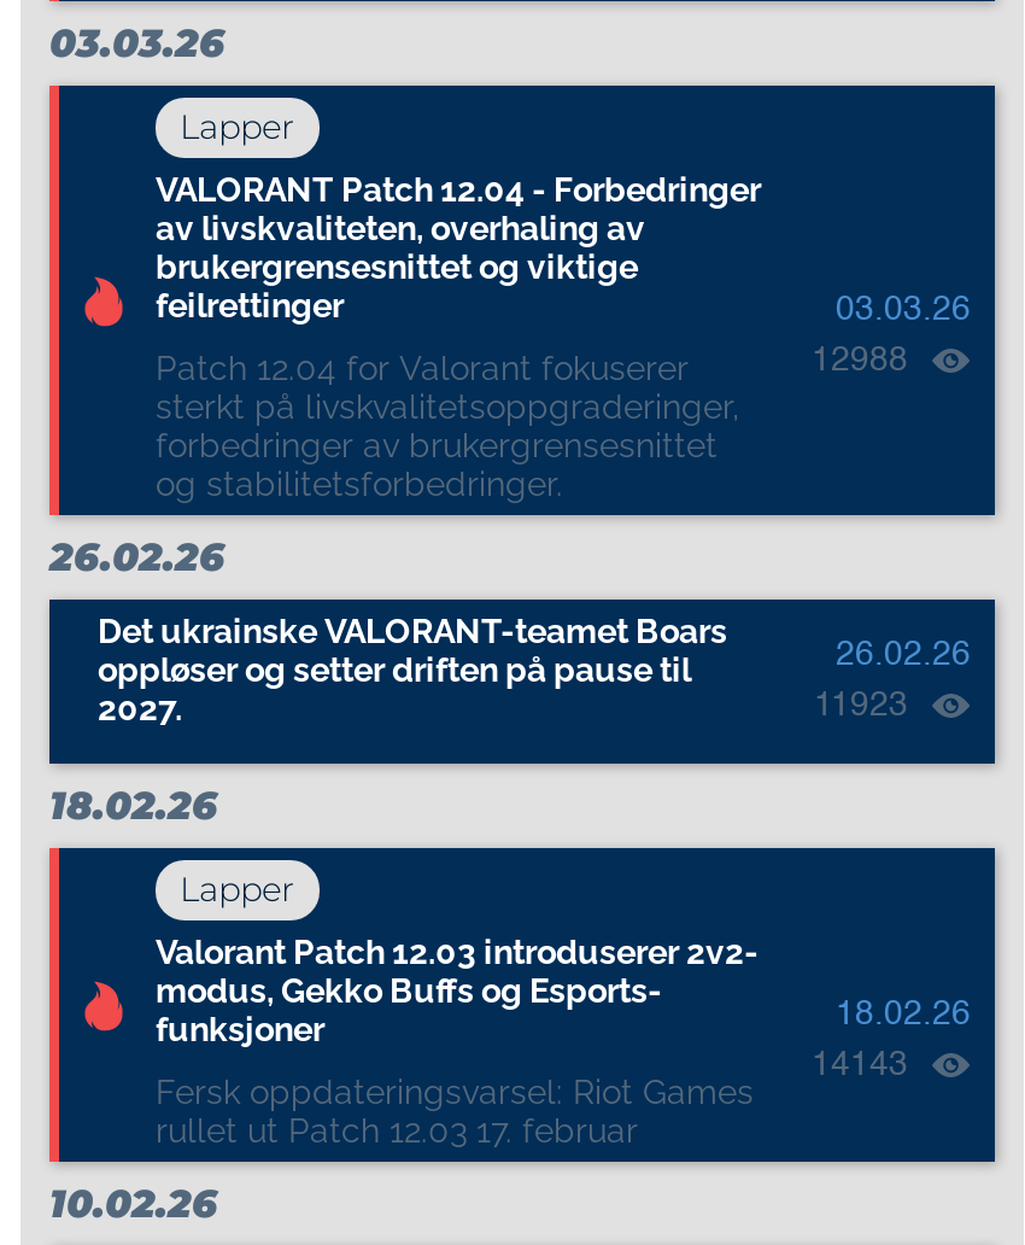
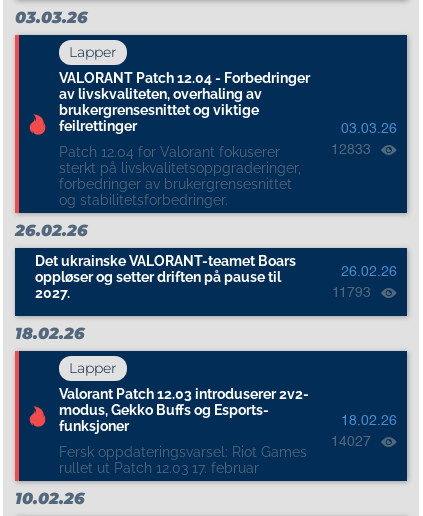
[812,344,908,378] 12988 -> [331,142,371,156] 12833
[814,689,908,723] 11923 -> [332,285,371,299] 11793
[812,1048,908,1082] 14143 -> [331,434,371,448] 14027

